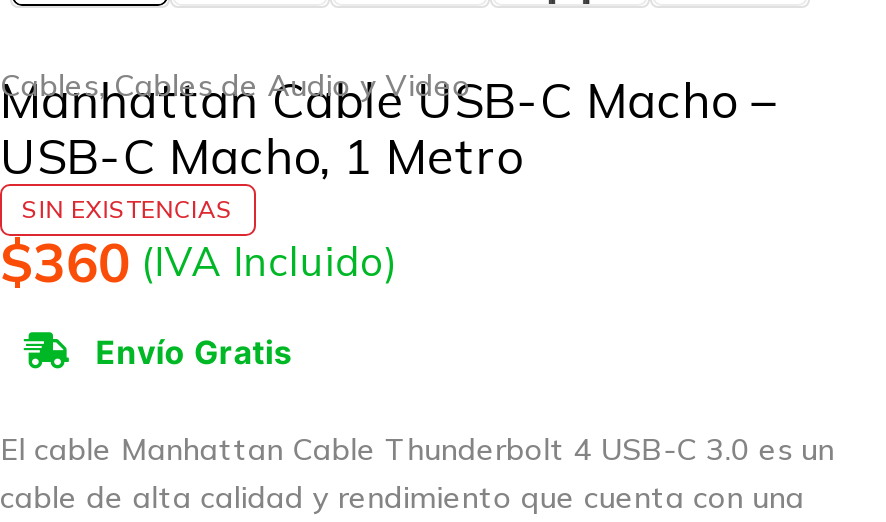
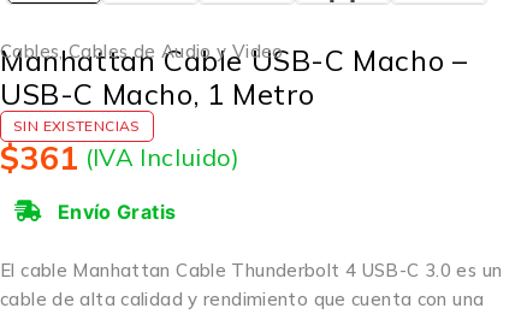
[0,228,400,296] $360 (IVA Incluido) -> [0,137,240,178] $361 (IVA Incluido)

